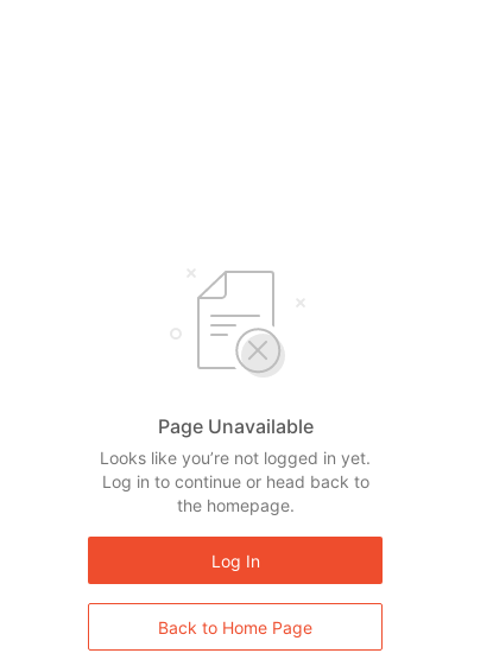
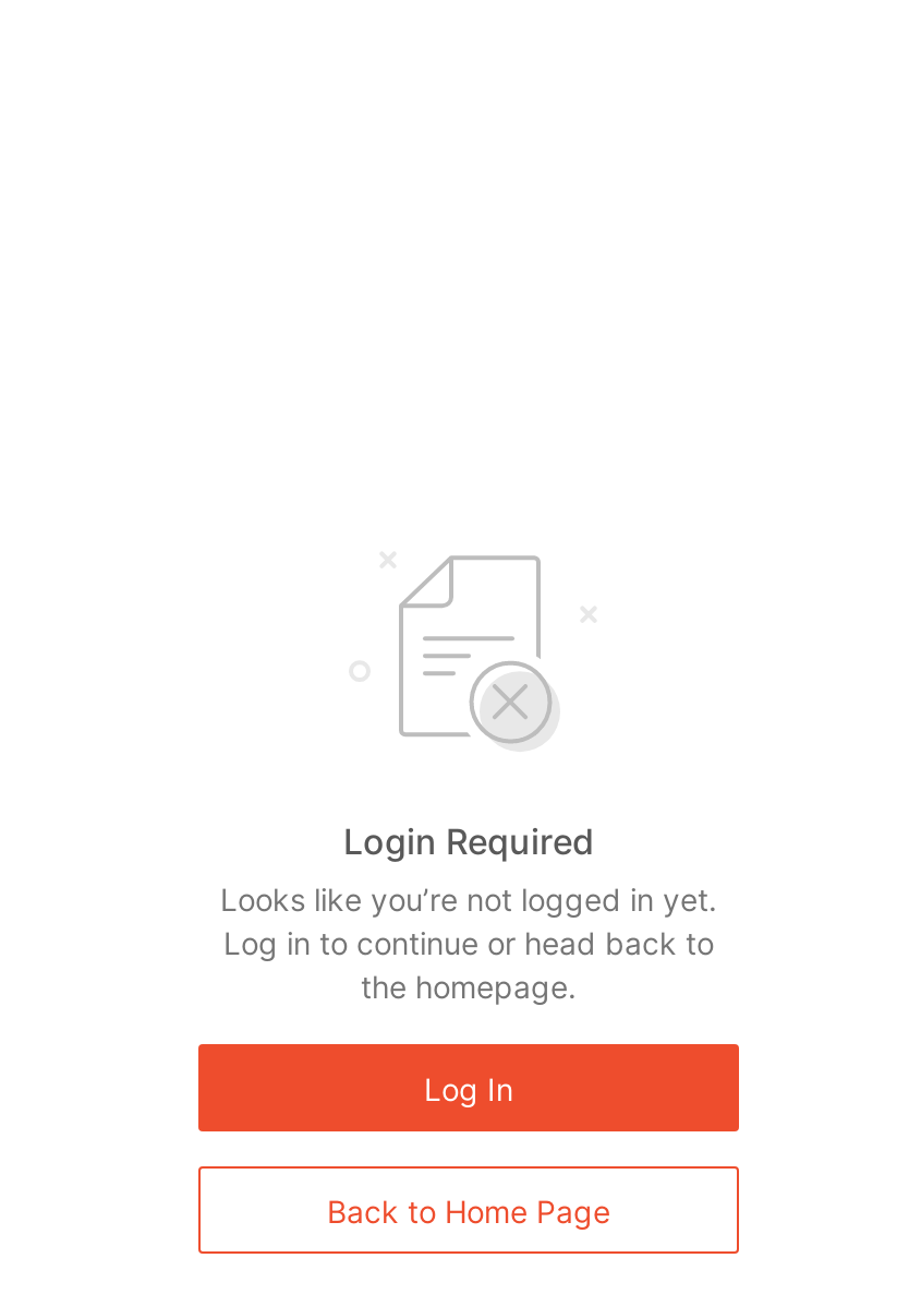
[157,414,313,438] Page Unavailable -> [343,819,594,863] Login Required

